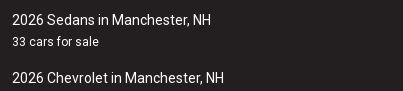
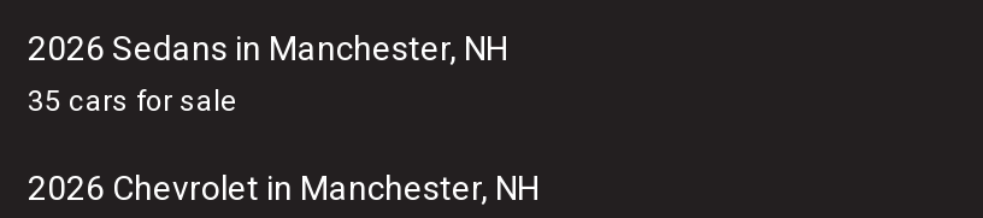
[12,35,99,49] 33 cars for sale -> [28,84,237,118] 35 cars for sale

